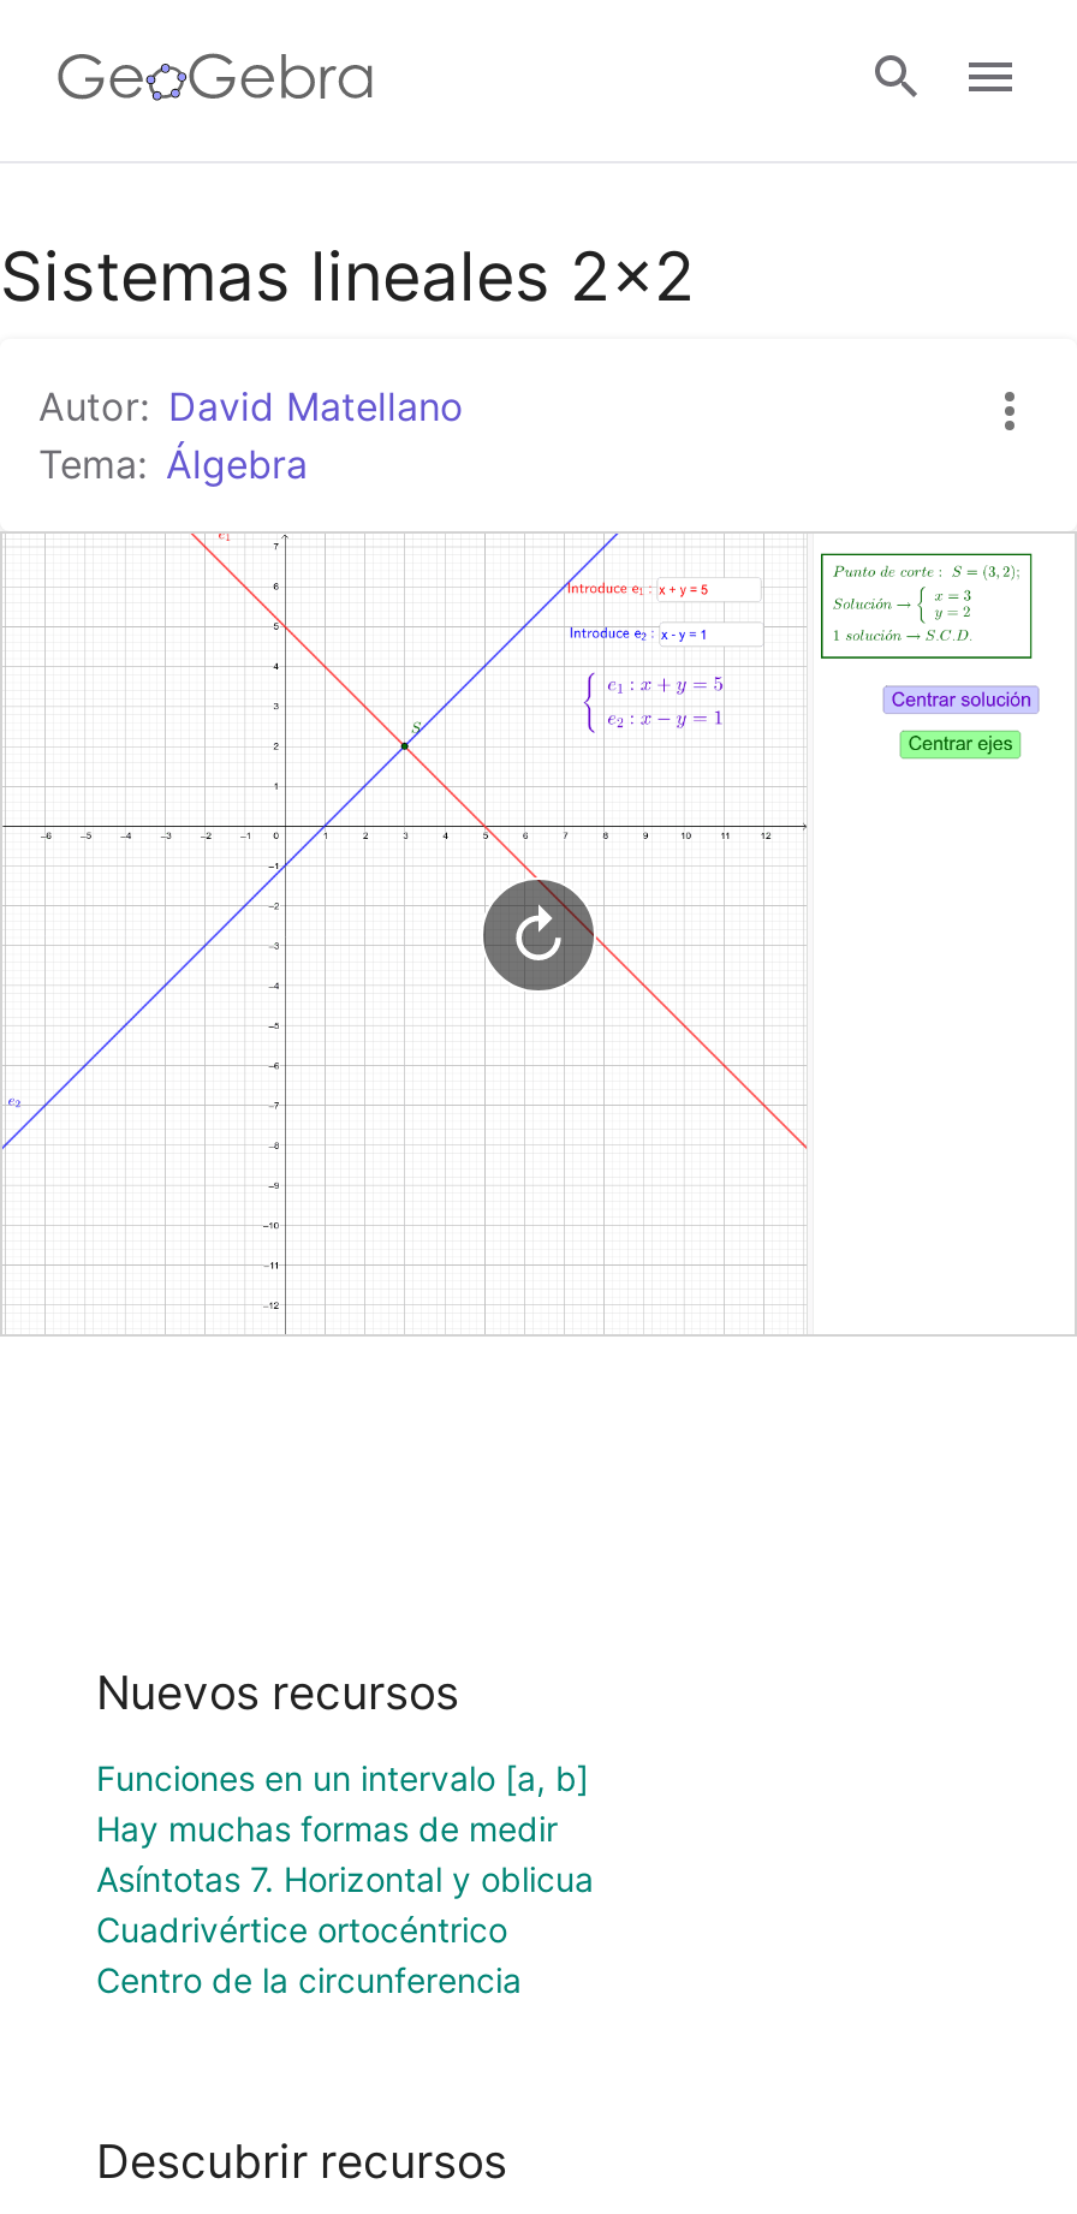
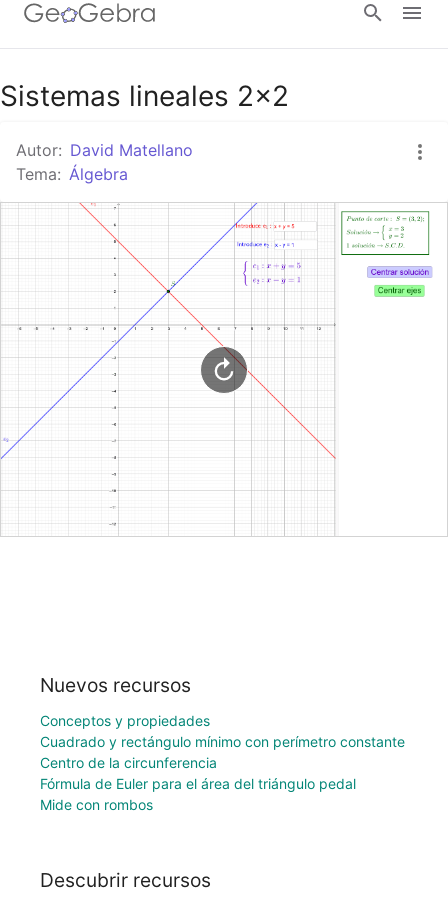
[96,1757,594,1949] Funciones en un intervalo [a, b] | Hay muchas formas de medir | Asíntotas 7. Horizontal y oblicua | Cuadrivértice ortocéntrico -> [40,712,405,750] Conceptos y propiedades | Cuadrado y rectángulo mínimo con perímetro constante
moved [96,1959,522,2000] -> [40,754,217,771]: Centro de la circunferencia
none -> [40,775,356,813] Fórmula de Euler para el área del triángulo pedal | Mide con rombos

